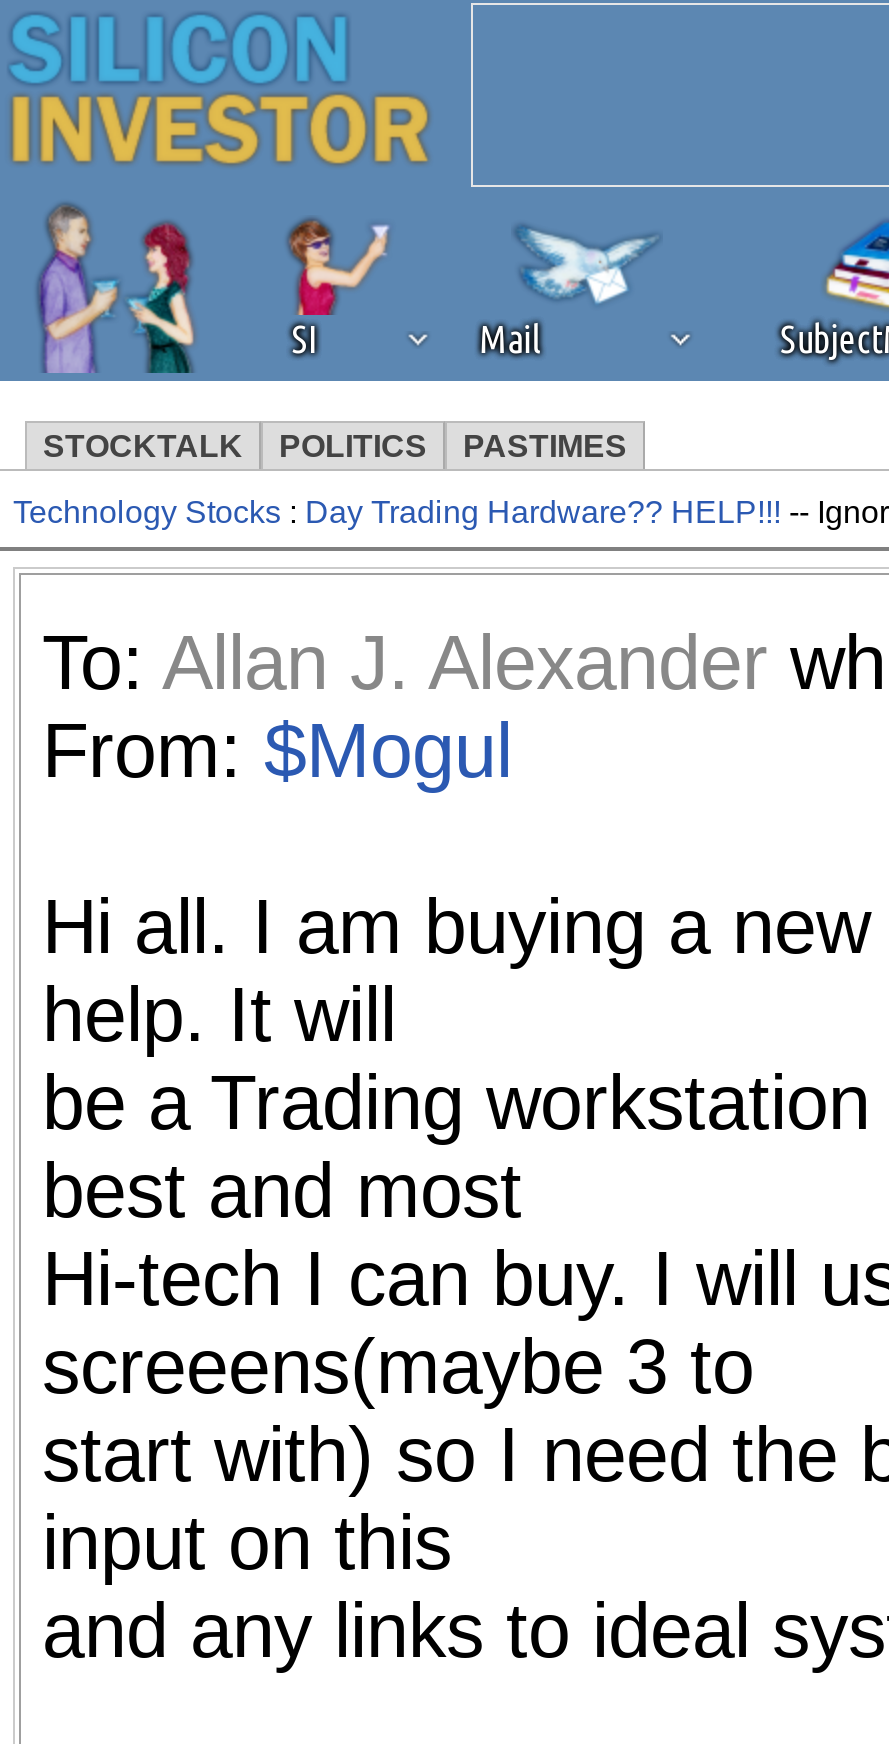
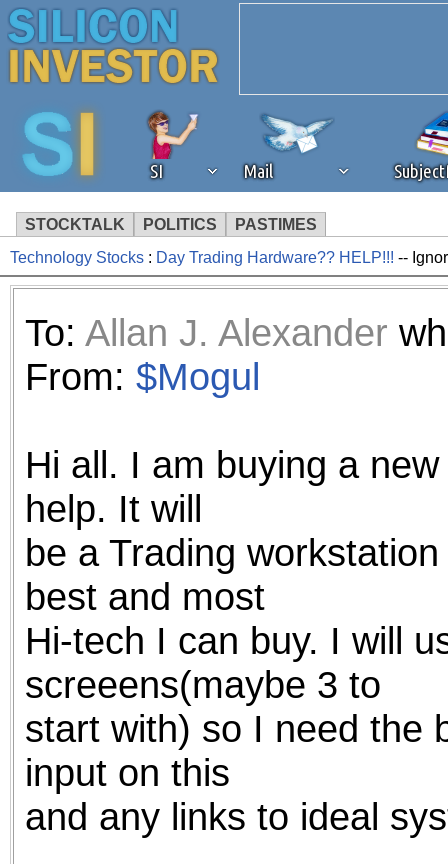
[37,203,195,375] [image] -> [22,104,100,188] [image]

